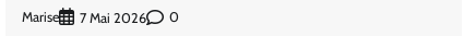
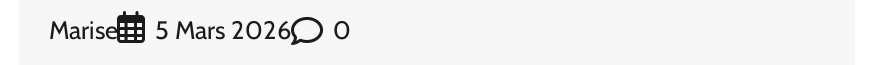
[80,9,146,26] 7 Mai 2026 -> [155,15,291,45] 5 Mars 2026

